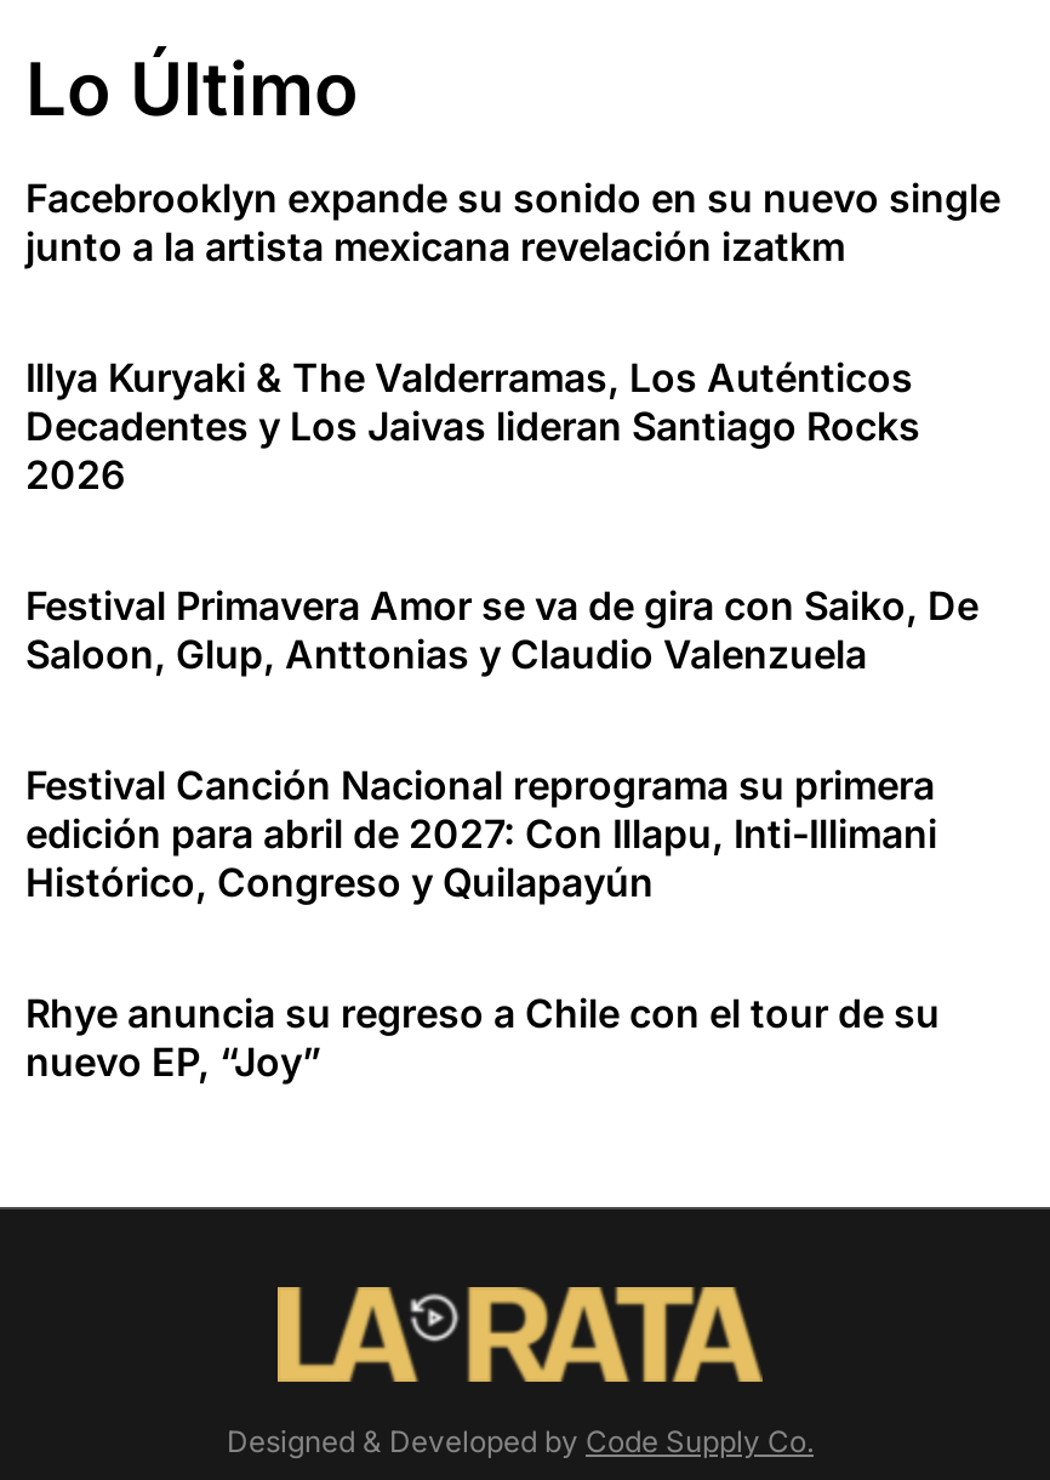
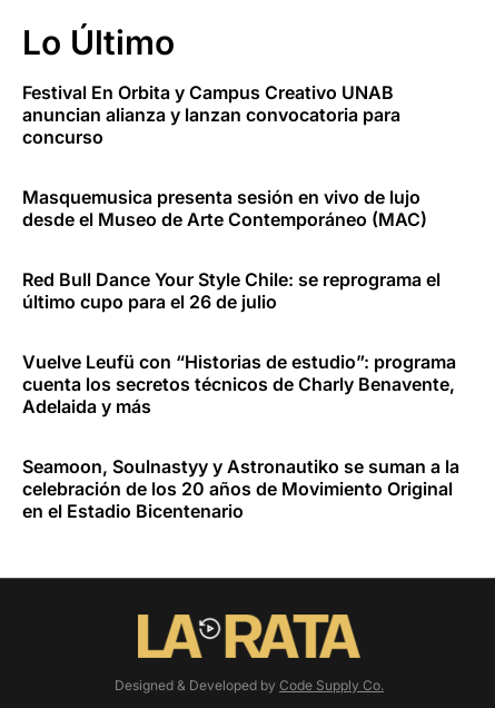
[25,173,1000,270] Facebrooklyn expande su sonido en su nuevo single | junto a la artista mexicana revelación izatkm -> [22,81,400,148] Festival En Orbita y Campus Creativo UNAB | anuncian alianza y lanzan convocatoria para | concurso
[25,352,920,498] Illya Kuryaki & The Valderramas, Los Auténticos | Decadentes y Los Jaivas lideran Santiago Rocks | 2026 -> [22,186,427,230] Masquemusica presenta sesión en vivo de lujo | desde el Museo de Arte Contemporáneo (MAC)
[25,580,978,677] Festival Primavera Amor se va de gira con Saiko, De | Saloon, Glup, Anttonias y Claudio Valenzuela -> [22,268,440,312] Red Bull Dance Your Style Chile: se reprograma el | último cupo para el 26 de julio
[25,760,937,905] Festival Canción Nacional reprograma su primera | edición para abril de 2027: Con Illapu, Inti-Illimani | Histórico, Congreso y Quilapayún -> [22,350,456,417] Vuelve Leufü con “Historias de estudio”: programa | cuenta los secretos técnicos de Charly Benavente, | Adelaida y más
[25,988,940,1085] Rhye anuncia su regreso a Chile con el tour de su | nuevo EP, “Joy” -> [22,455,459,522] Seamoon, Soulnastyy y Astronautiko se suman a la | celebración de los 20 años de Movimiento Original | en el Estadio Bicentenario

